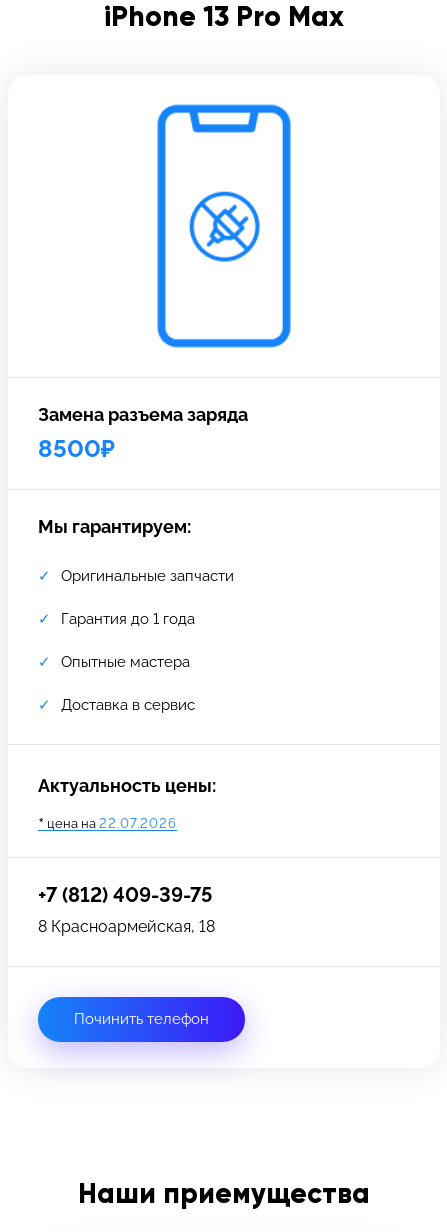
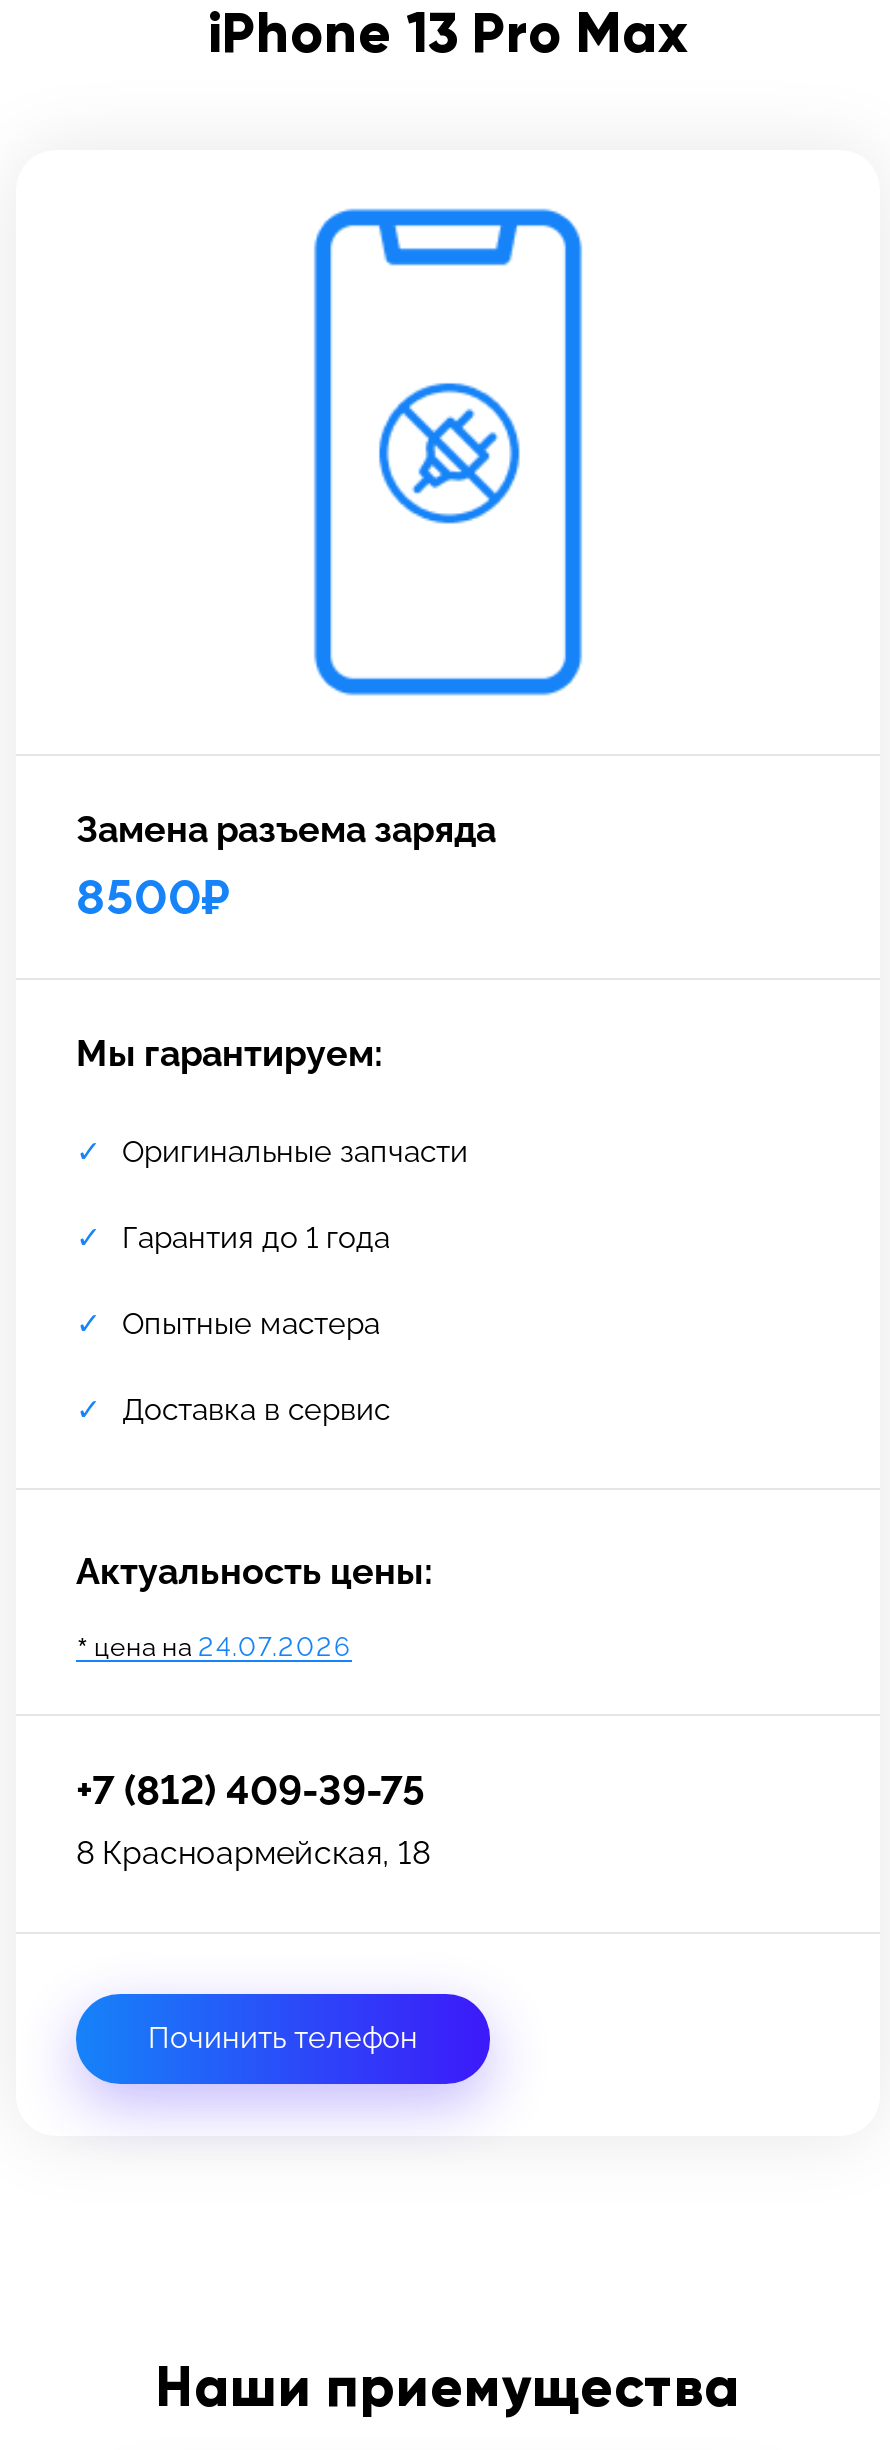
[38,814,177,838] *цена на22.07.2026 -> [76,1628,352,1676] *цена на24.07.2026

